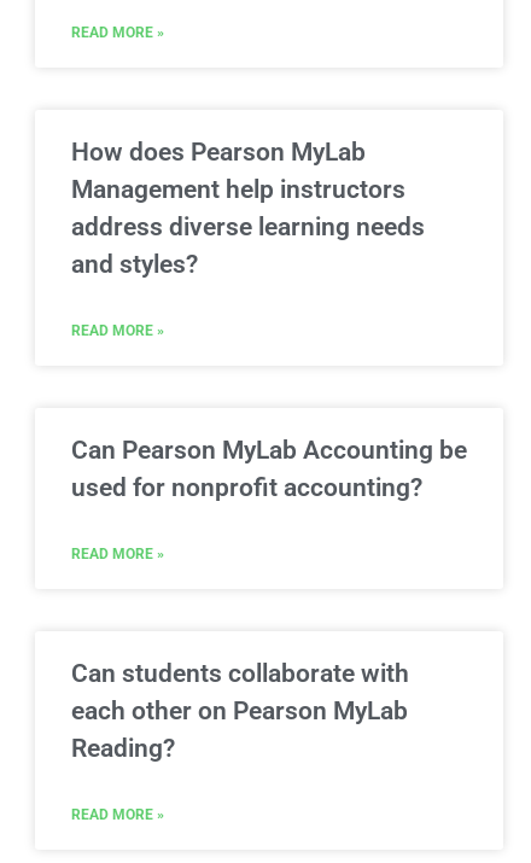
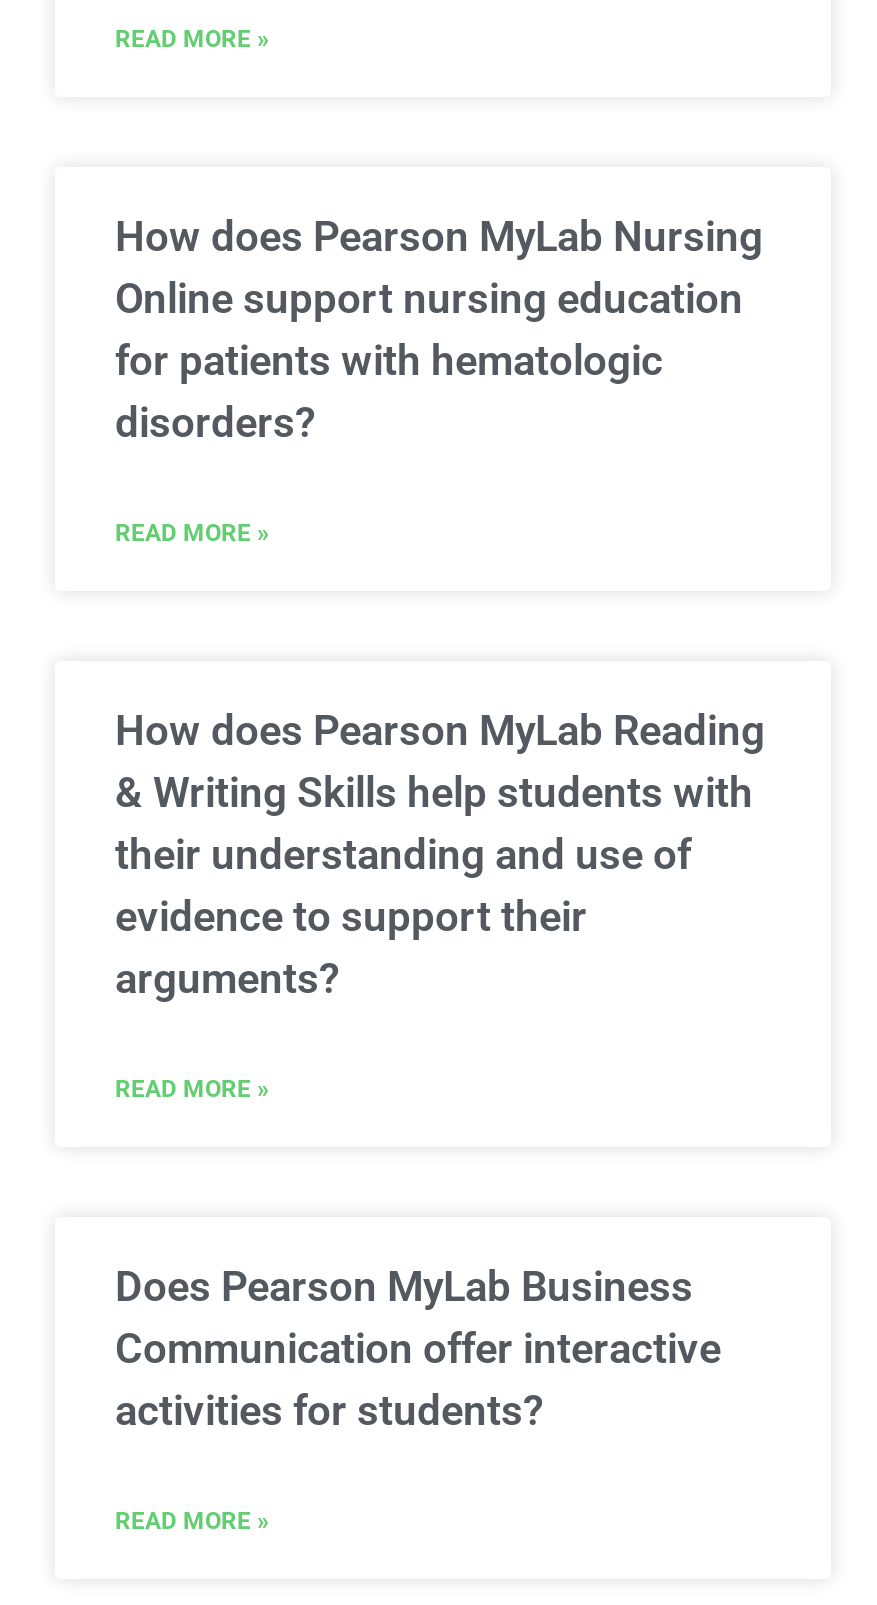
[71,137,425,278] How does Pearson MyLab | Management help instructors | address diverse learning needs | and styles? -> [115,212,763,446] How does Pearson MyLab Nursing | Online support nursing education | for patients with hematologic | disorders?
[71,435,467,502] Can Pearson MyLab Accounting be | used for nonprofit accounting? -> [115,706,765,1002] How does Pearson MyLab Reading | & Writing Skills help students with | their understanding and use of | evidence to support their | arguments?
[71,659,409,762] Can students collaborate with | each other on Pearson MyLab | Reading? -> [115,1262,721,1434] Does Pearson MyLab Business | Communication offer interactive | activities for students?

